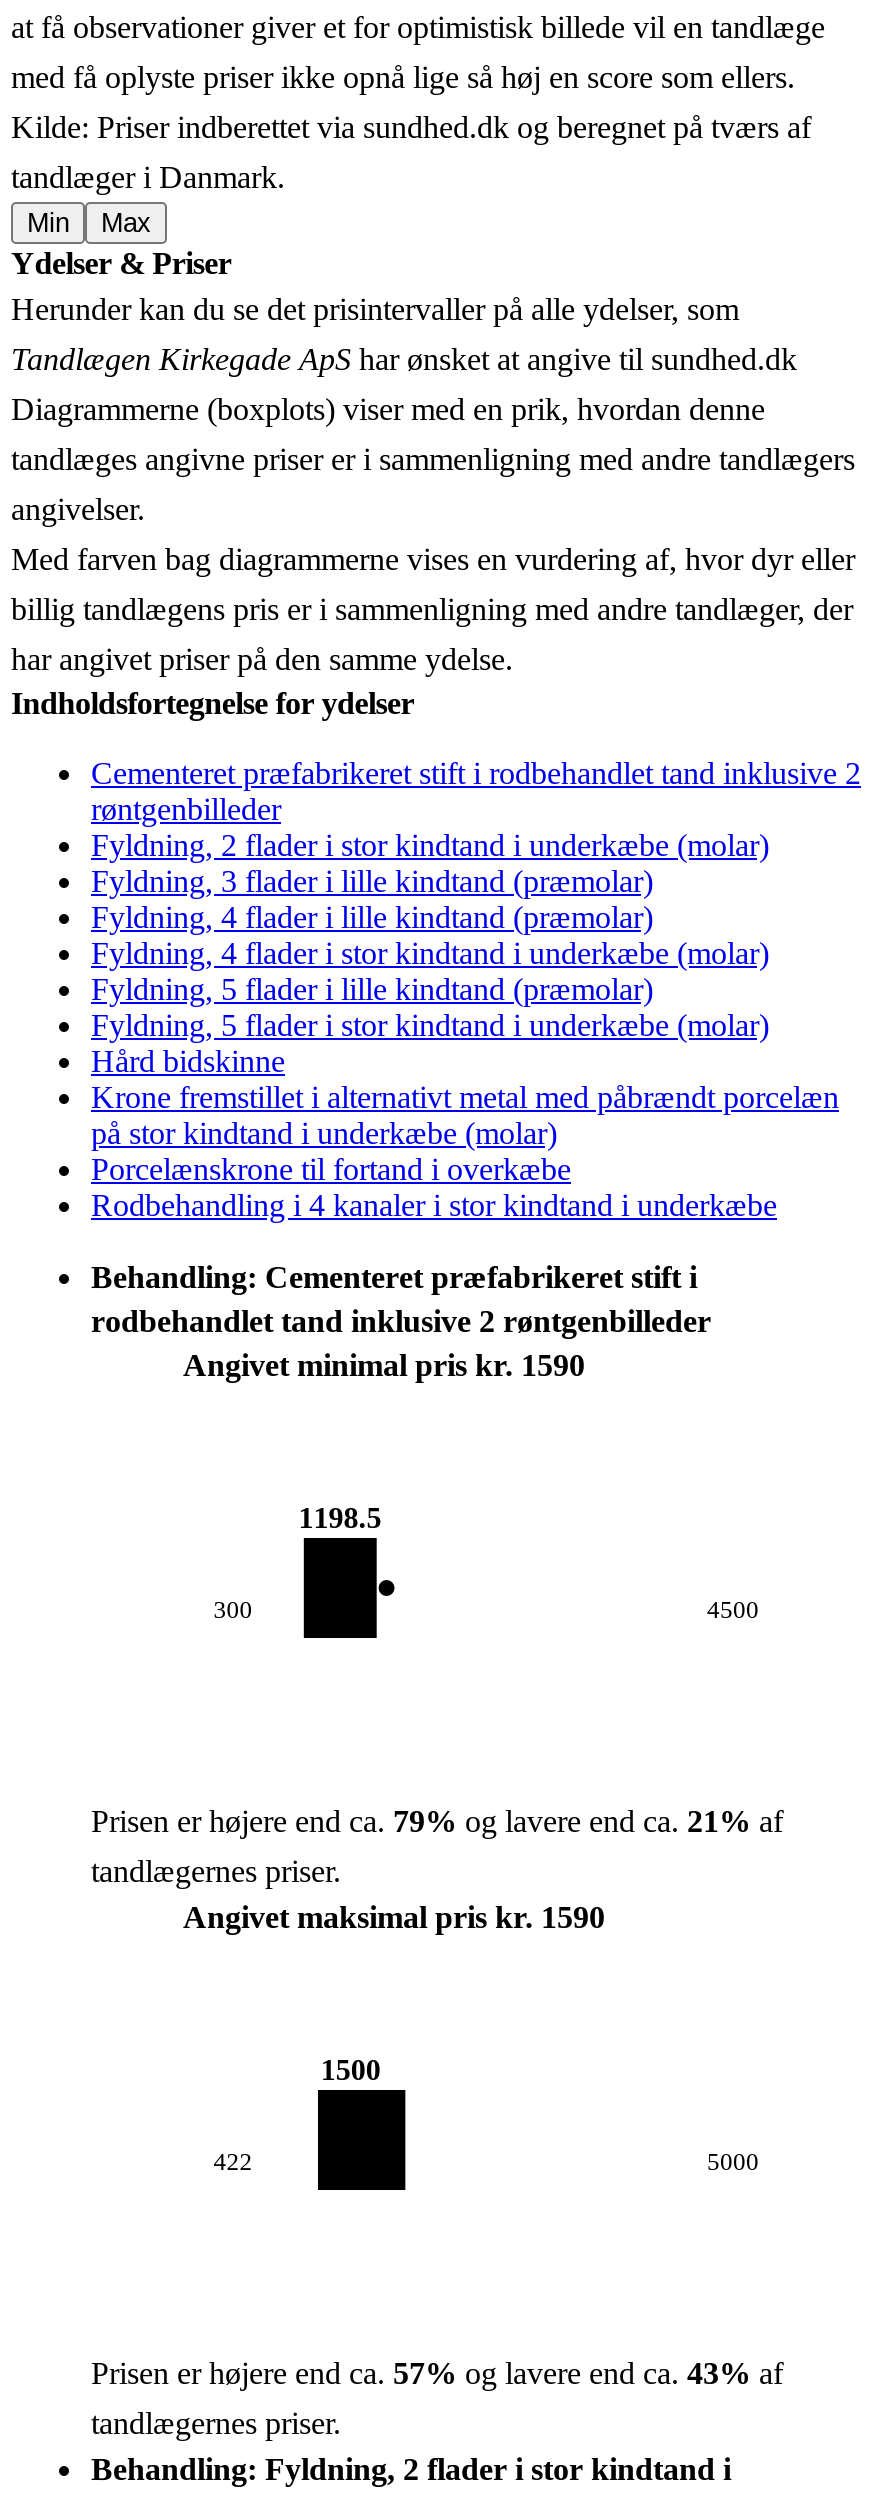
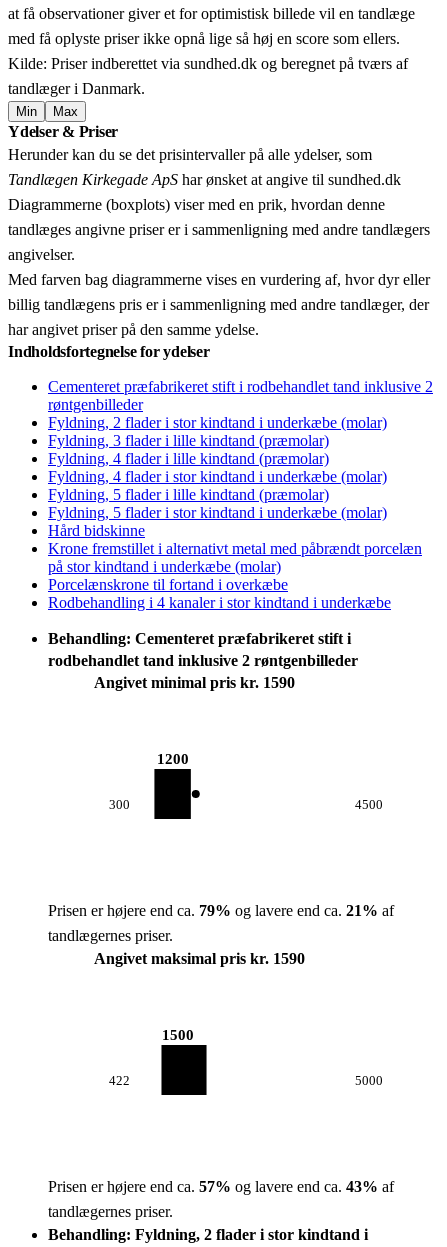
[298,1501,381,1534] 1198.5 -> [157,751,189,767] 1200

